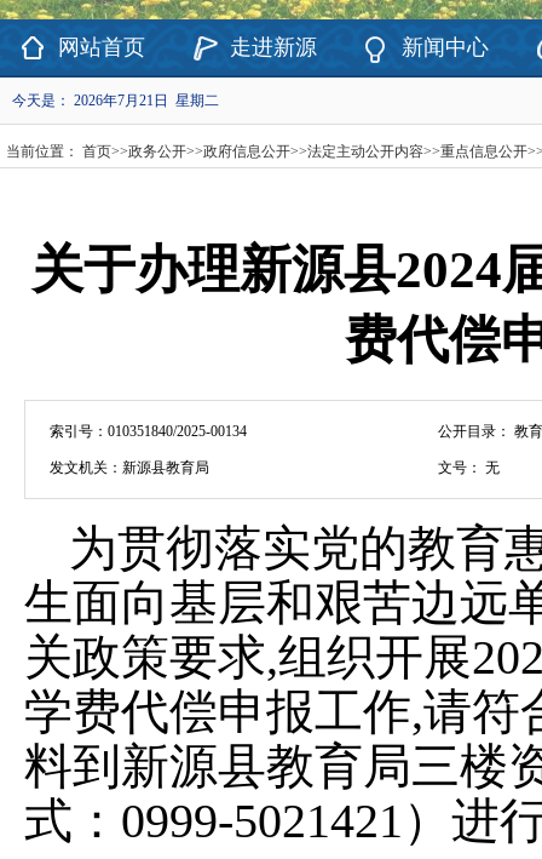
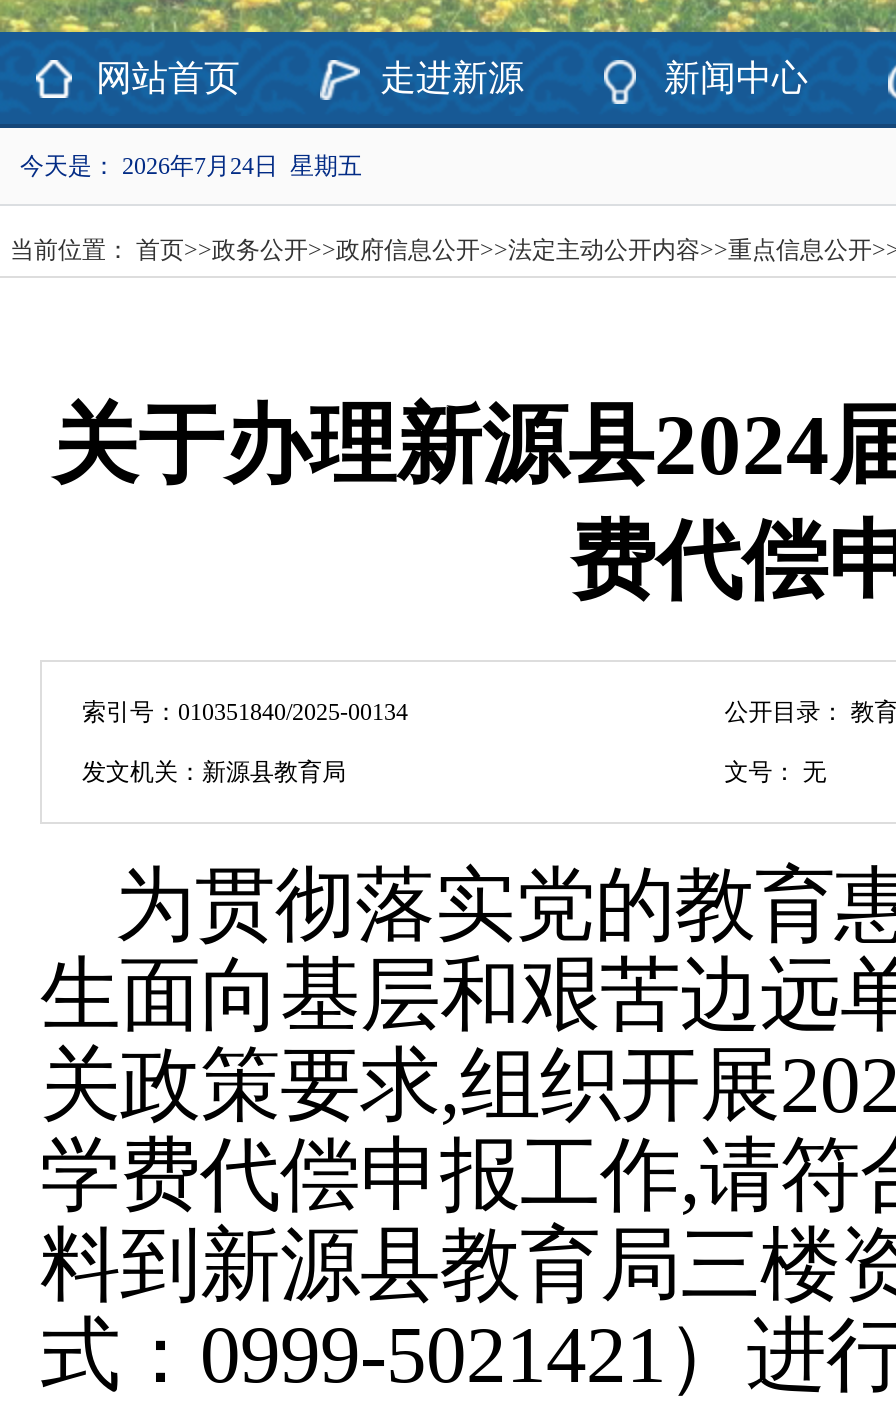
[12,92,219,109] 今天是： 2026年7月21日 星期二 -> [20,152,362,180] 今天是： 2026年7月24日 星期五

